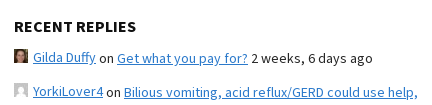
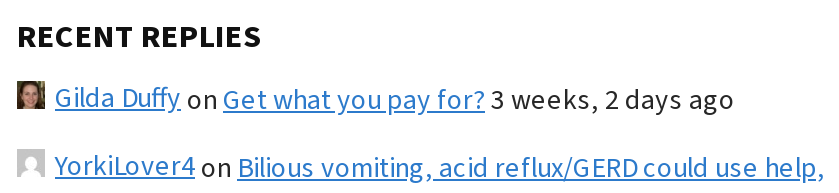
[33,48,373,69] Gilda Duffyon Get what you pay for? 2 weeks, 6 days ago -> [55,78,735,120] Gilda Duffyon Get what you pay for? 3 weeks, 2 days ago

